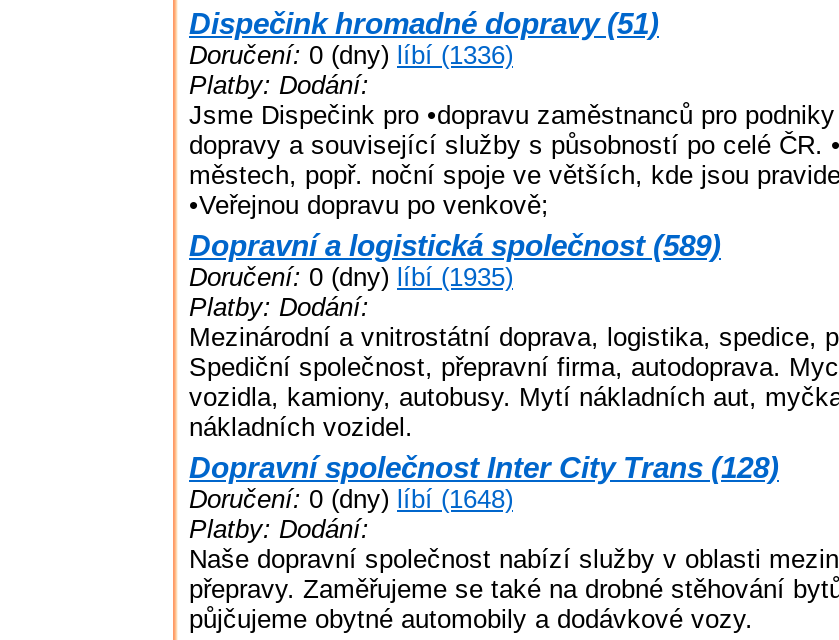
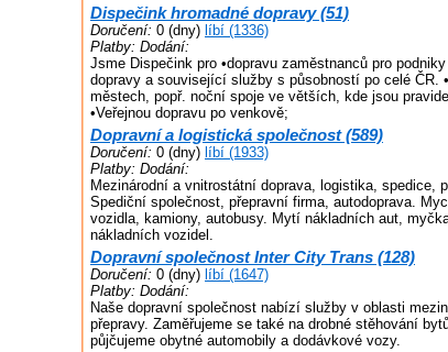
[189,262,513,292] Doručení: 0 (dny) líbí (1935) -> [90,144,269,161] Doručení: 0 (dny) líbí (1933)
[189,484,513,514] Doručení: 0 (dny) líbí (1648) -> [90,266,269,283] Doručení: 0 (dny) líbí (1647)

